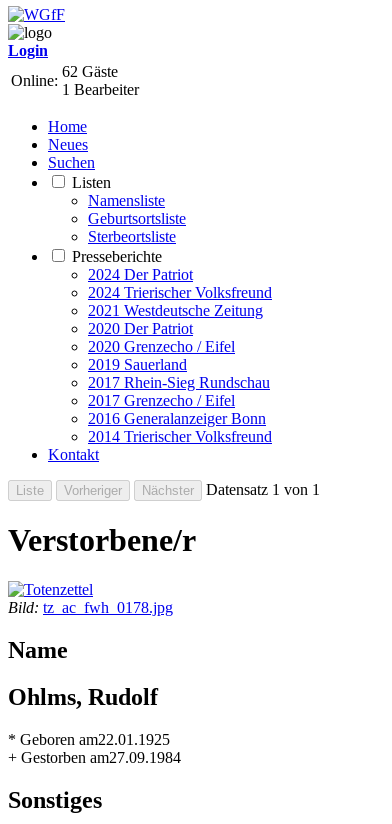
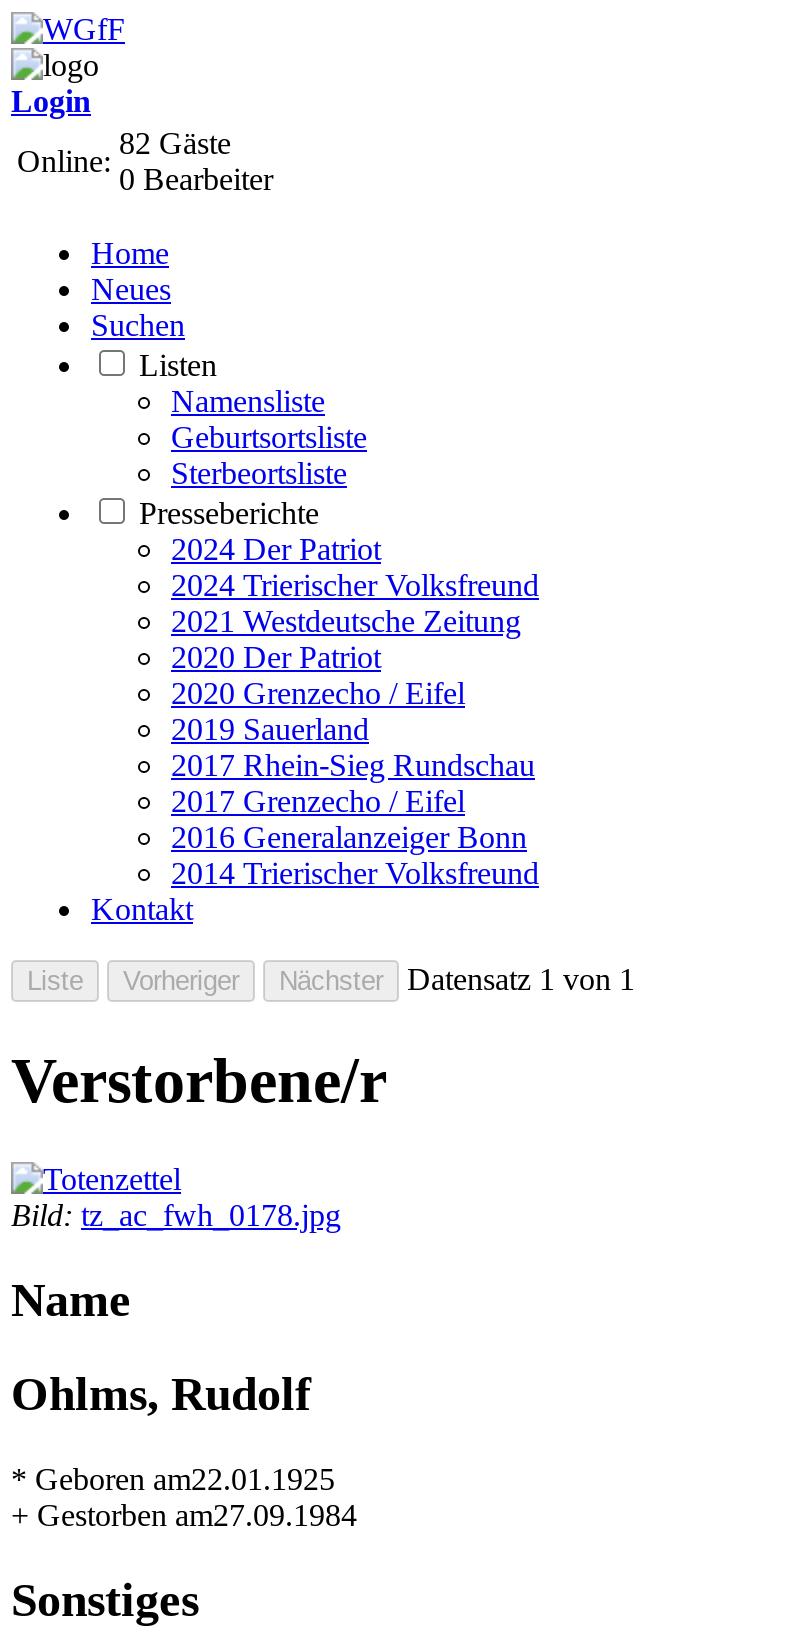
[62,63,118,80] 62 Gäste -> [119,126,231,160] 82 Gäste
[62,81,139,98] 1 Bearbeiter -> [119,162,273,196] 0 Bearbeiter

